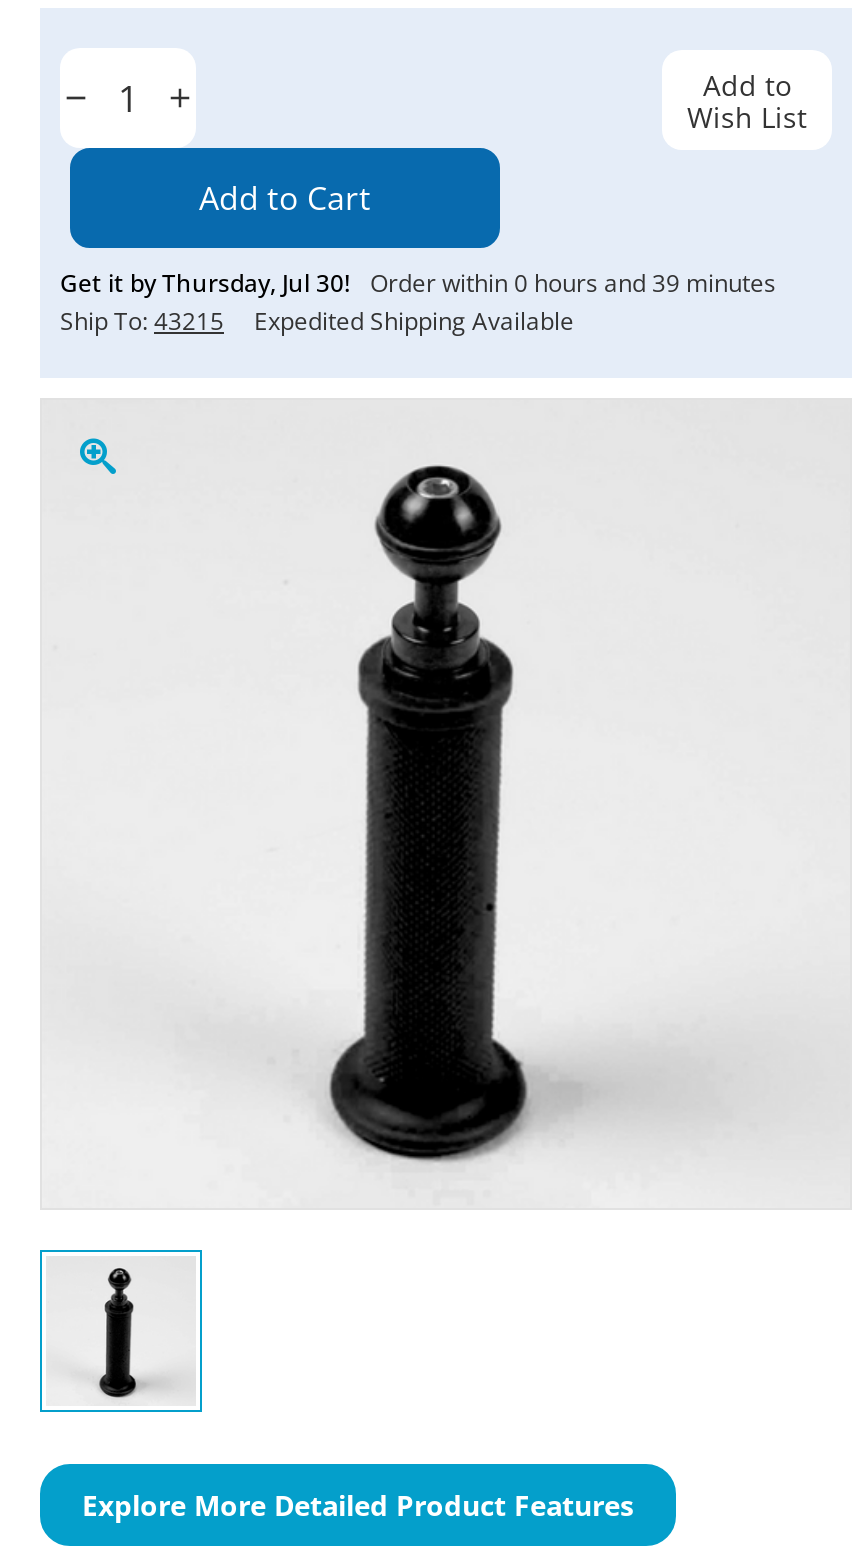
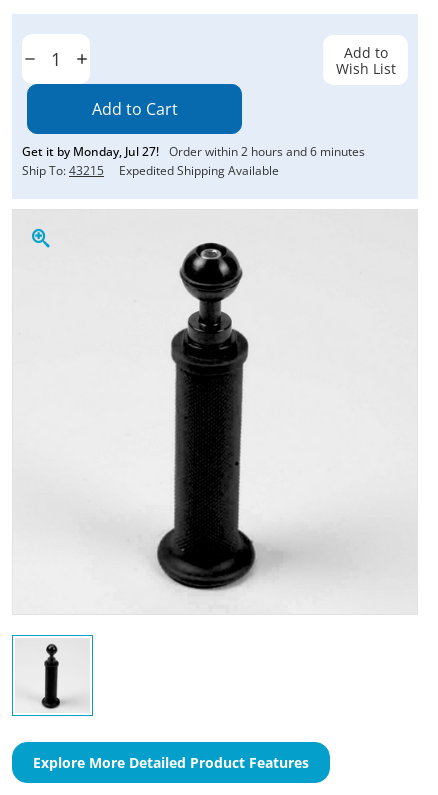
[60,266,776,300] Get it by Thursday, Jul 30! Order within 0 hours and 39 minutes -> [22,143,365,160] Get it by Monday, Jul 27! Order within 2 hours and 6 minutes

